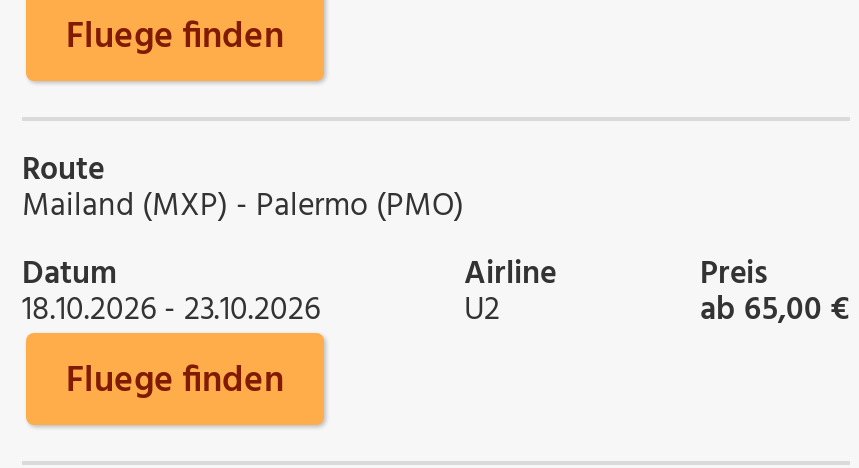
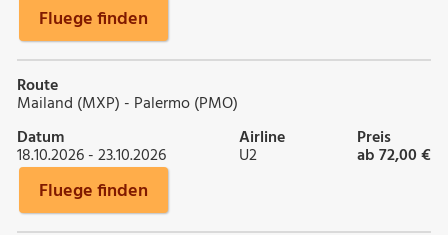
[700,285,850,337] ab 65,00 € -> [357,143,431,169] ab 72,00 €

